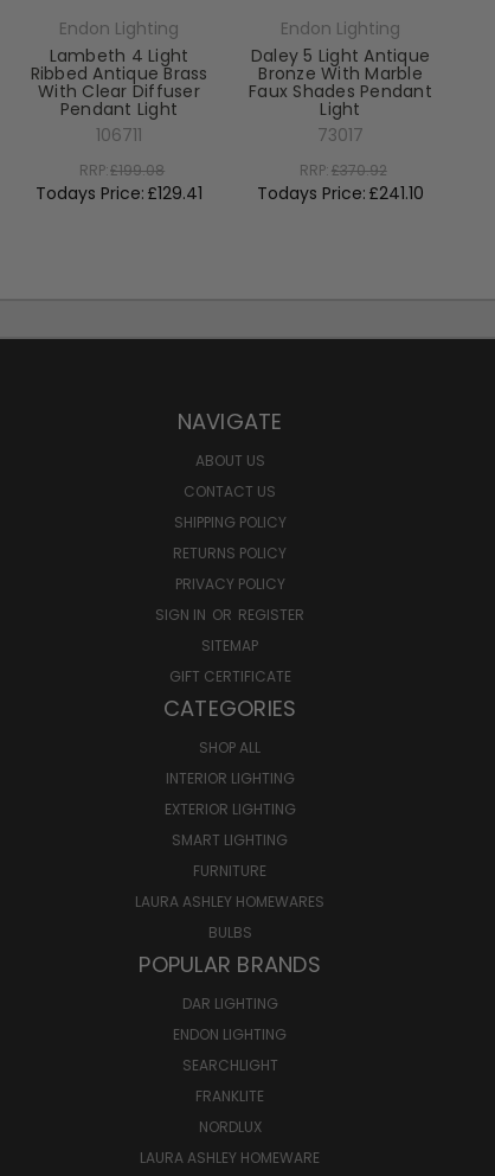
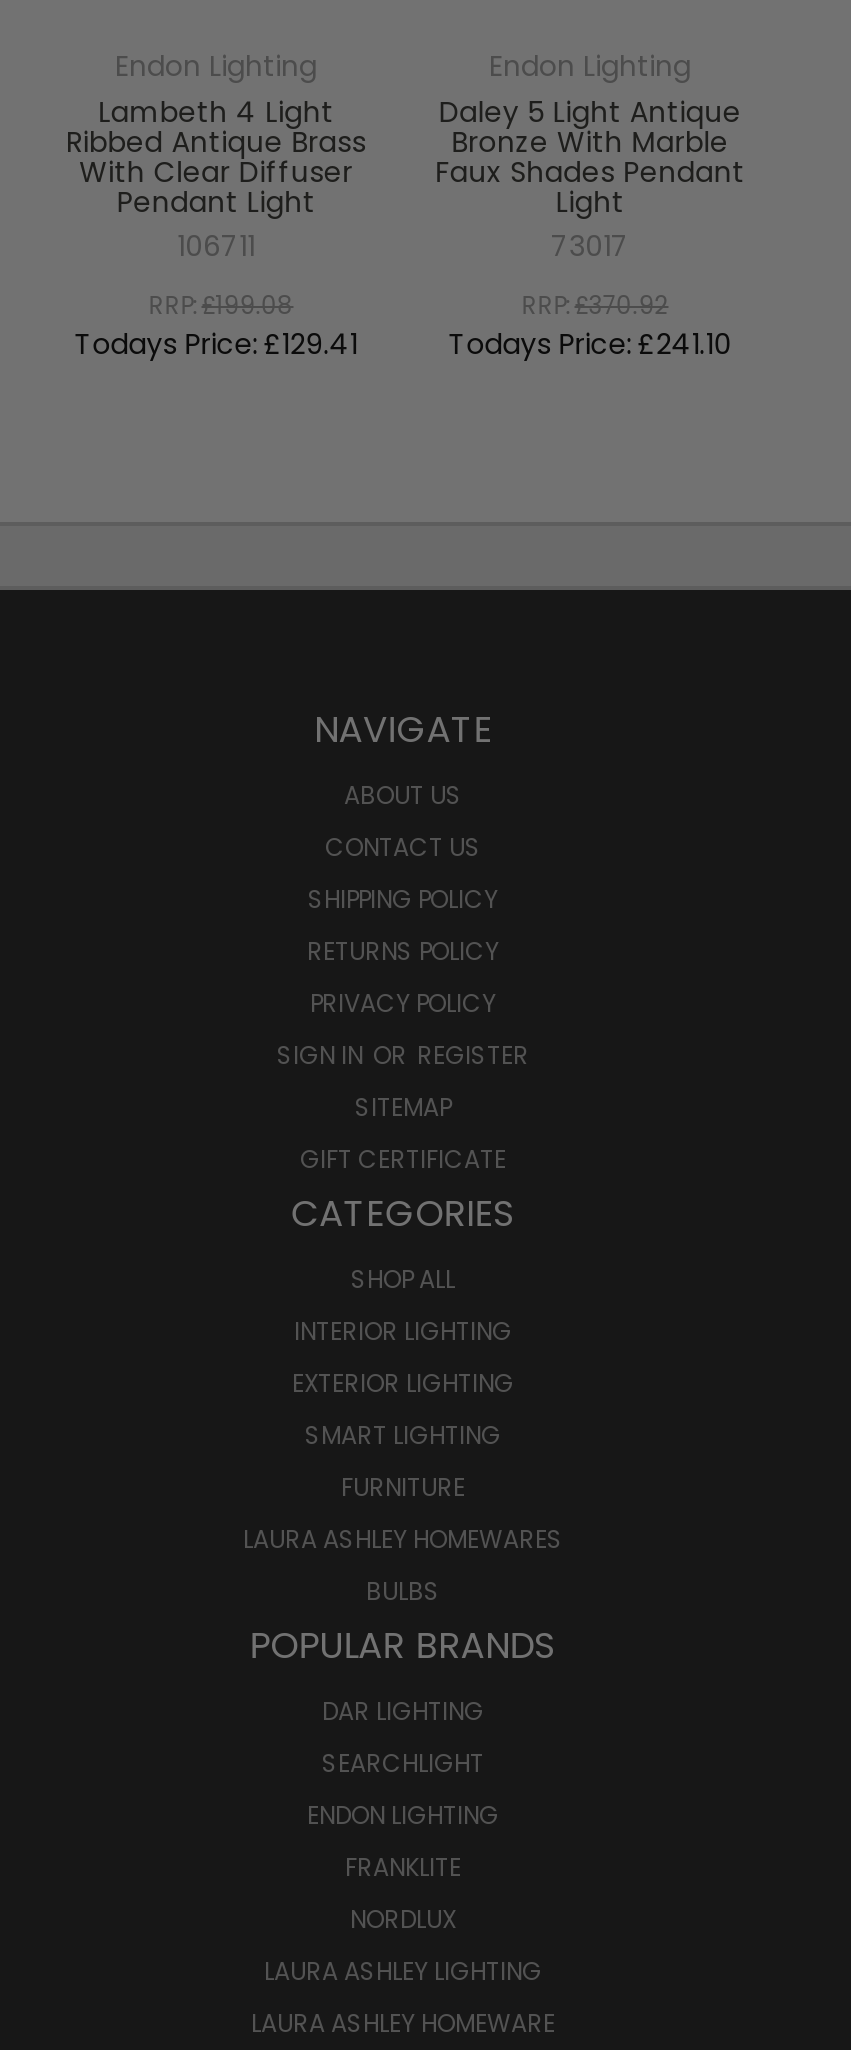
moved [182,1055,278,1075] -> [322,1746,484,1780]: SEARCHLIGHT
none -> [264,1954,542,1988] LAURA ASHLEY LIGHTING

